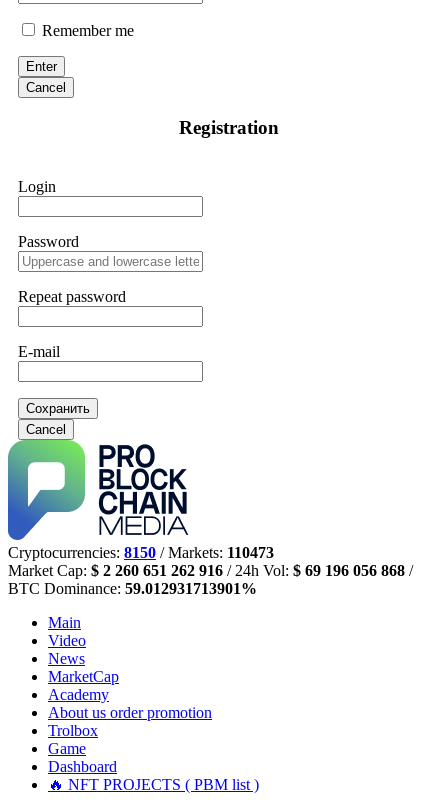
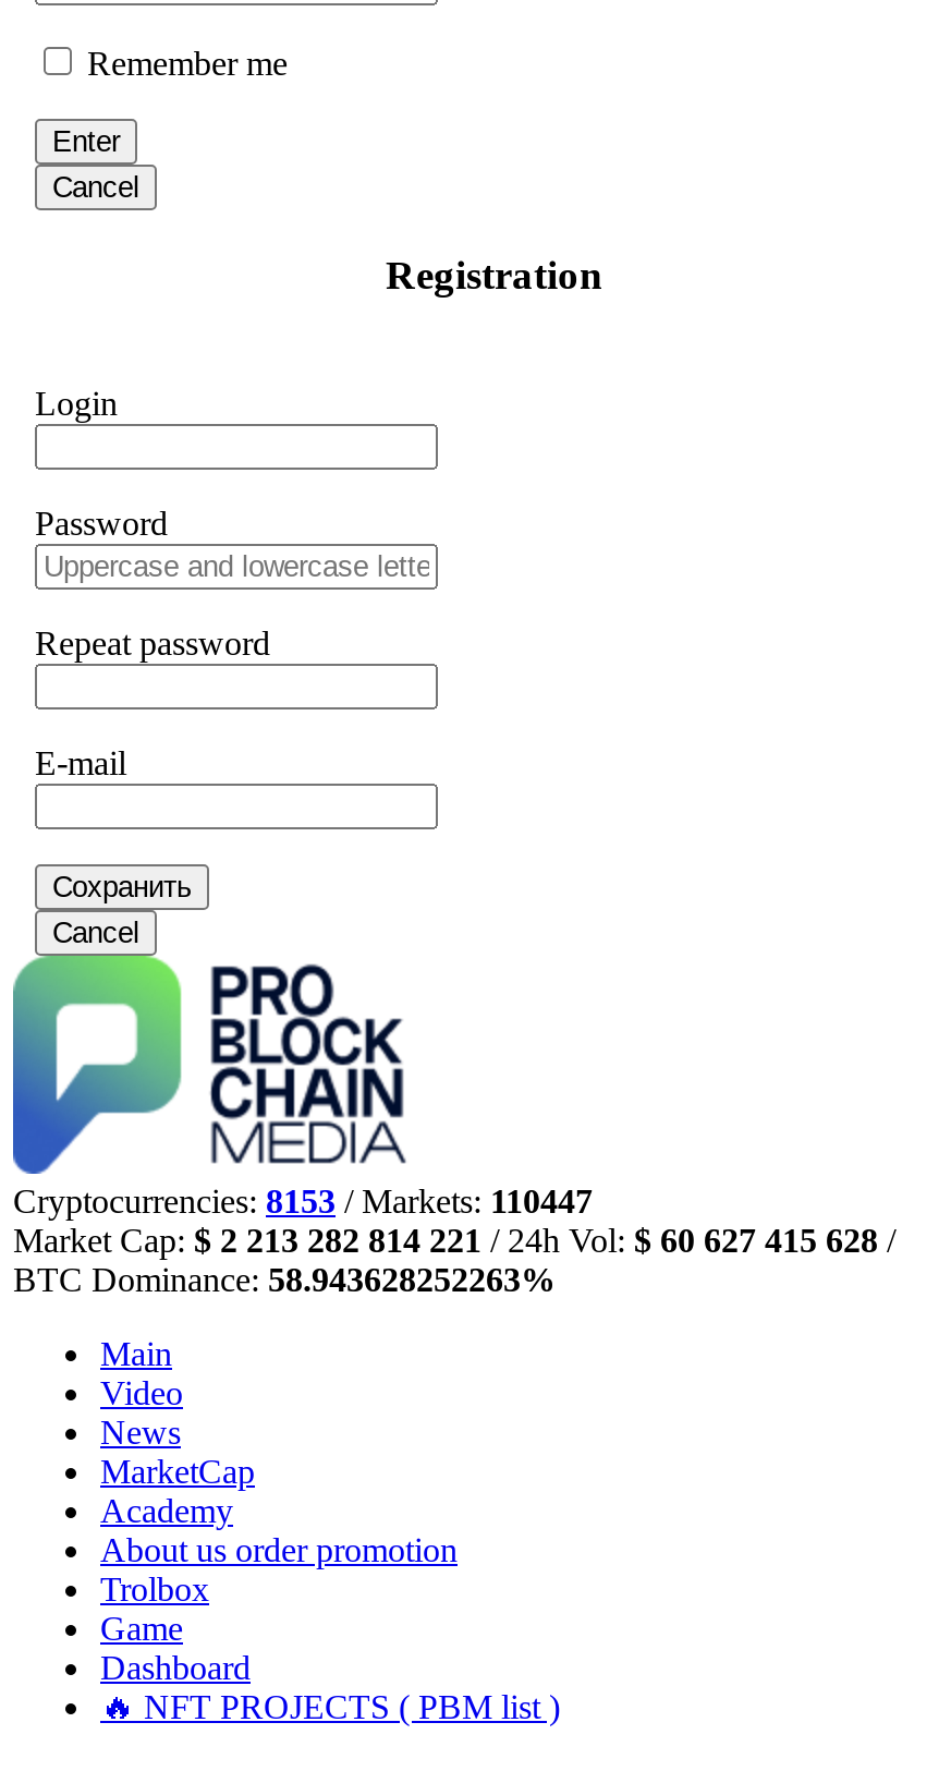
[8,544,274,561] Cryptocurrencies: 8150 / Markets: 110473 -> [13,1182,593,1219] Cryptocurrencies: 8153 / Markets: 110447
[8,562,413,579] Market Cap: $ 2 260 651 262 916 / 24h Vol: $ 69 196 056 868 / -> [13,1222,895,1259] Market Cap: $ 2 213 282 814 221 / 24h Vol: $ 60 627 415 628 /
[8,580,257,597] BTC Dominance: 59.012931713901% -> [13,1261,556,1298] BTC Dominance: 58.943628252263%

